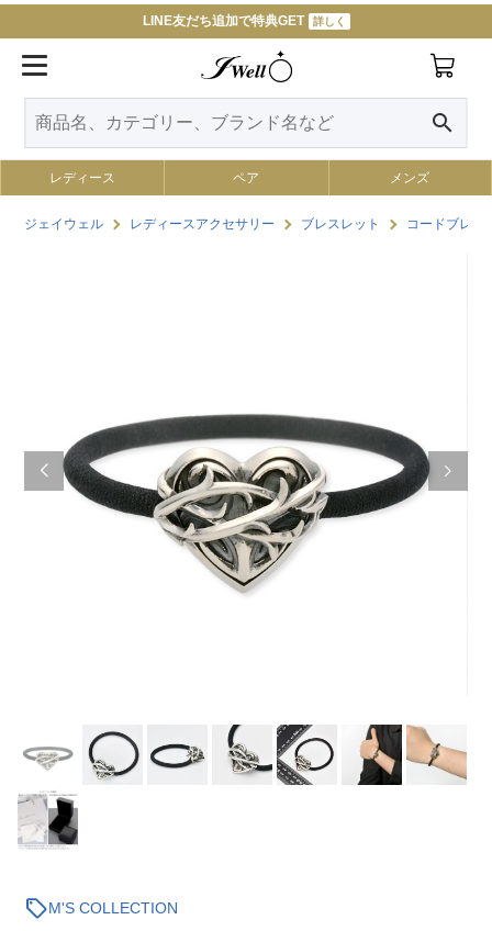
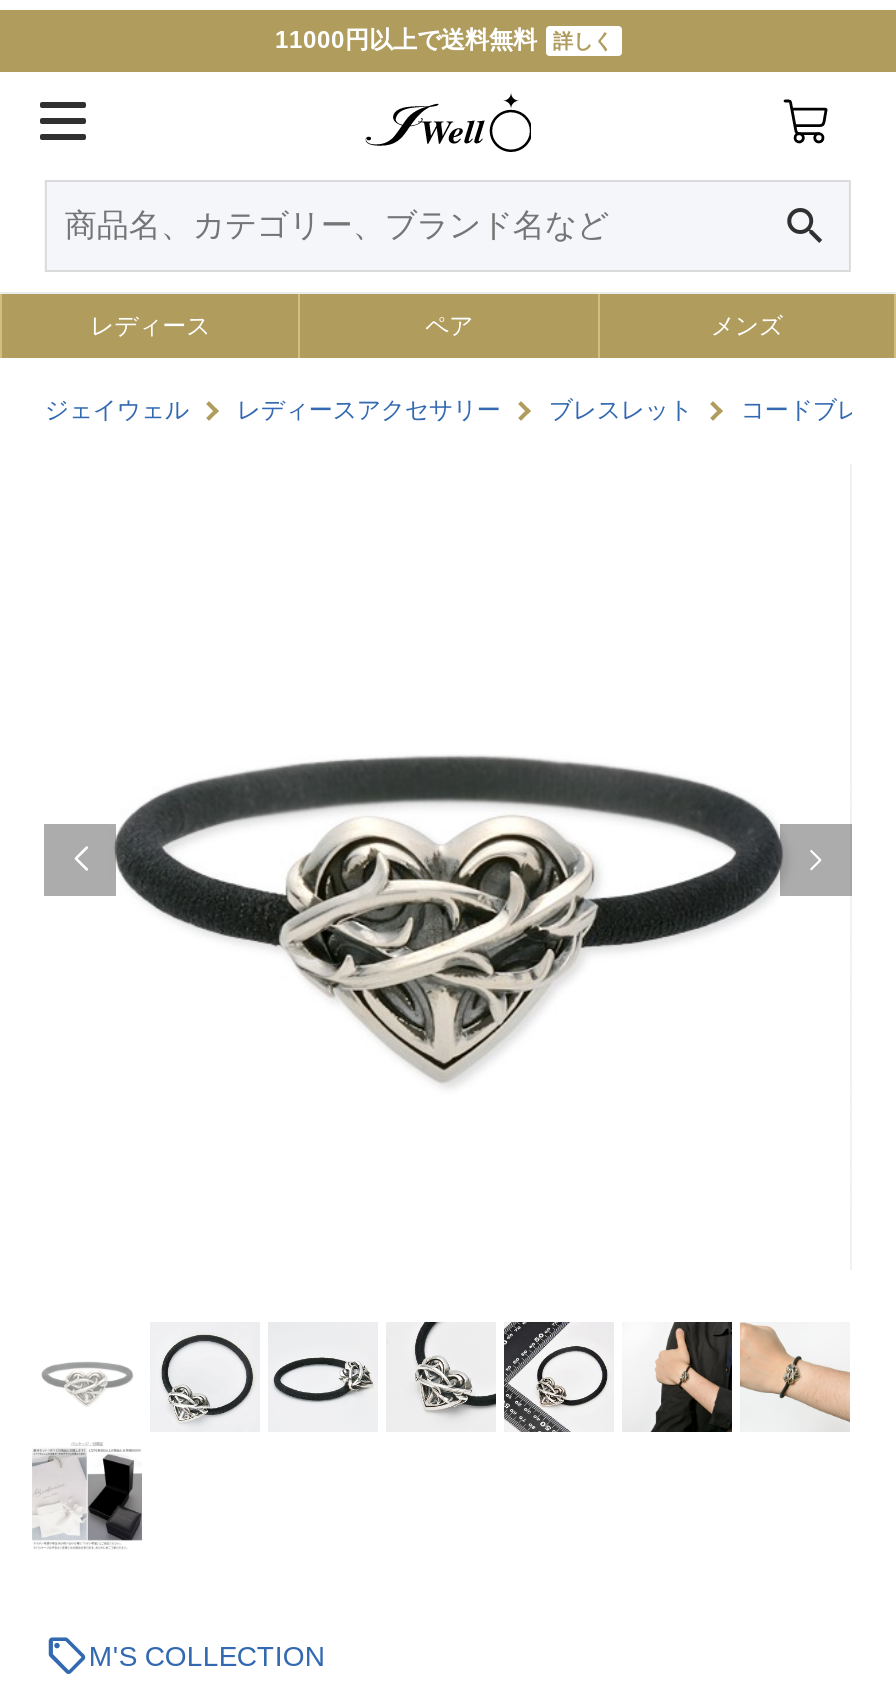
[142,13,304,29] LINE友だち追加で特典GET -> [275,26,537,54] 11000円以上で送料無料

